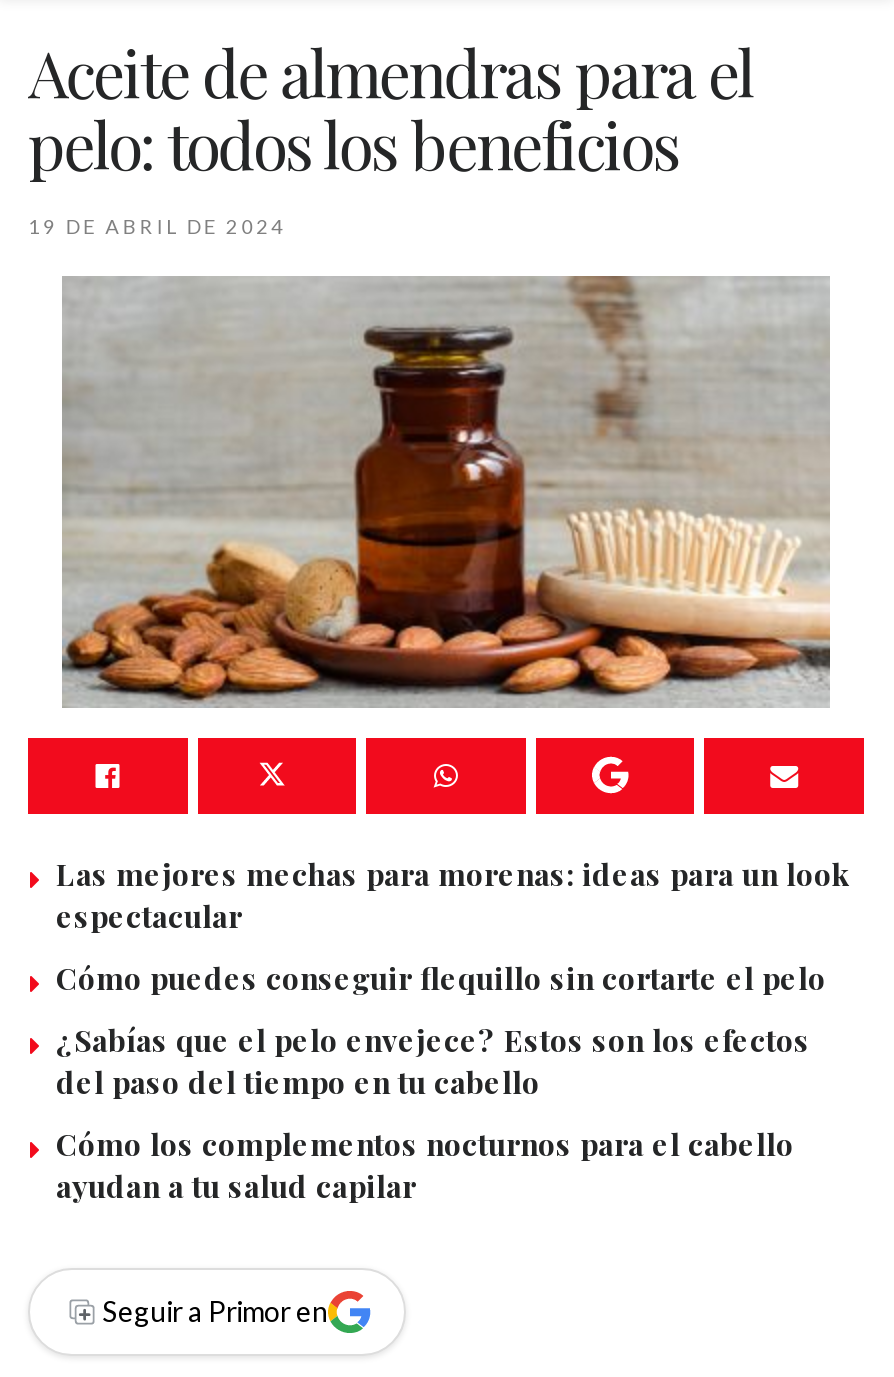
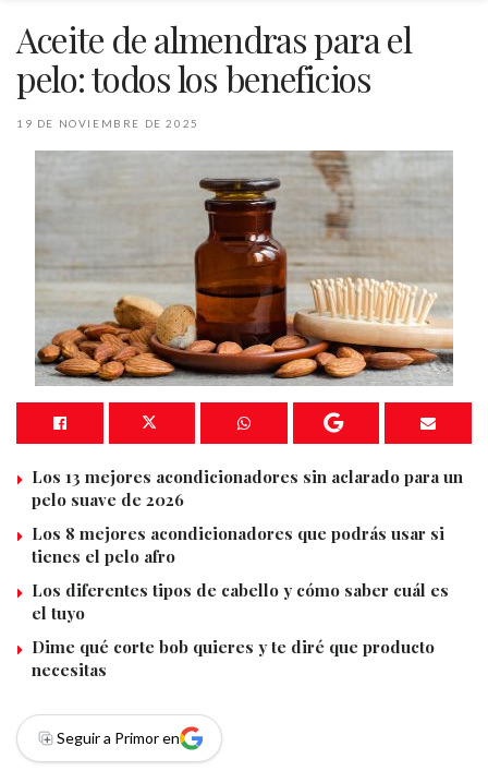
[28,214,287,238] 19 DE ABRIL DE 2024 -> [16,116,199,130] 19 DE NOVIEMBRE DE 2025
[56,854,848,936] Las mejores mechas para morenas: ideas para un look | espectacular -> [32,465,463,510] Los 13 mejores acondicionadores sin aclarado para un | pelo suave de 2026
[56,958,826,998] Cómo puedes conseguir flequillo sin cortarte el pelo -> [32,522,444,567] Los 8 mejores acondicionadores que podrás usar si | tienes el pelo afro
[56,1020,810,1102] ¿Sabías que el pelo envejece? Estos son los efectos | del paso del tiempo en tu cabello -> [32,579,449,624] Los diferentes tipos de cabello y cómo saber cuál es | el tuyo
[56,1124,794,1206] Cómo los complementos nocturnos para el cabello | ayudan a tu salud capilar -> [32,636,435,680] Dime qué corte bob quieres y te diré que producto | necesitas

